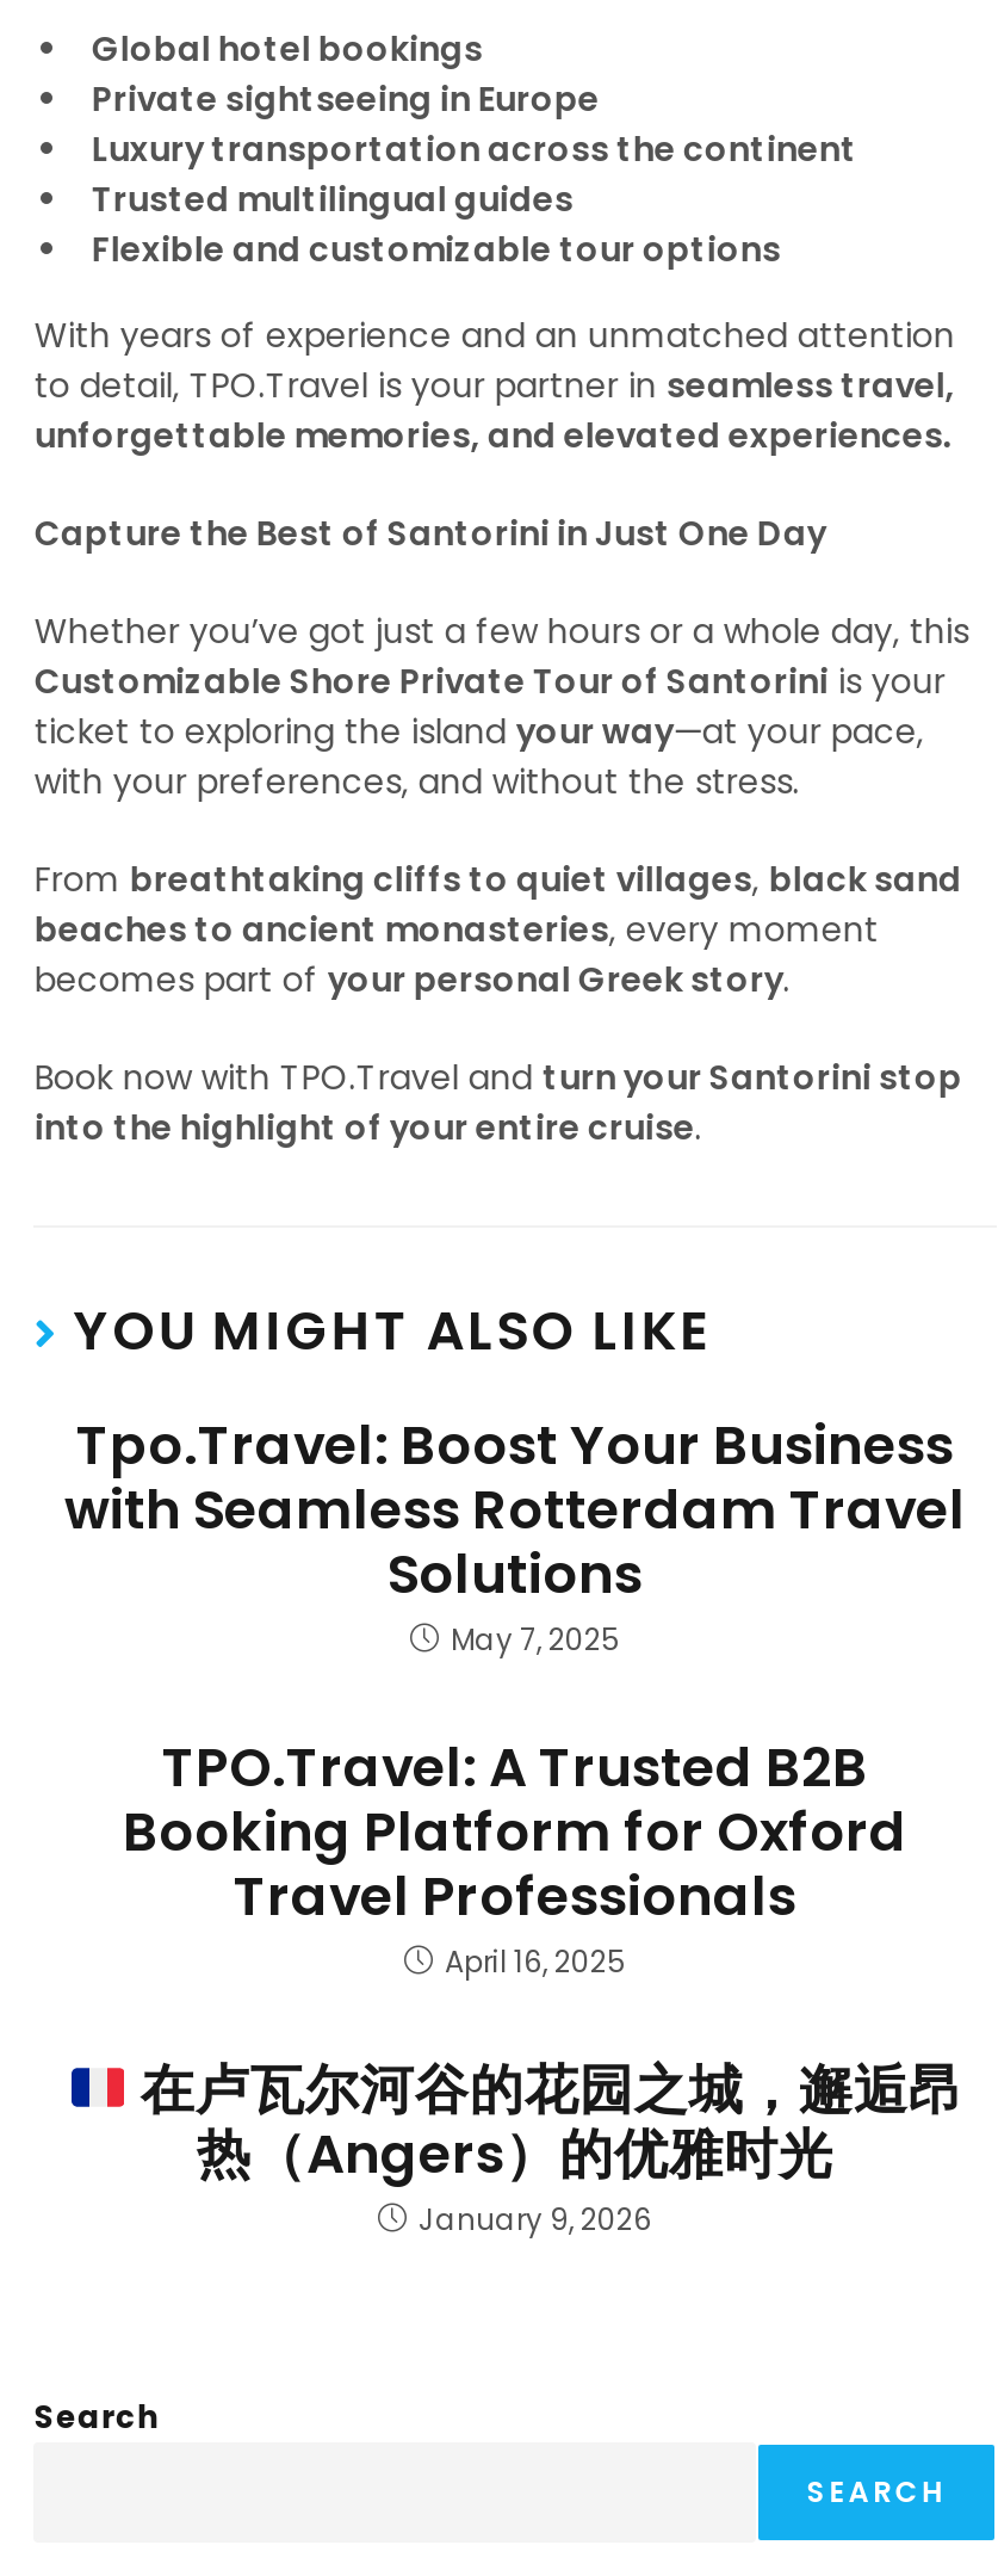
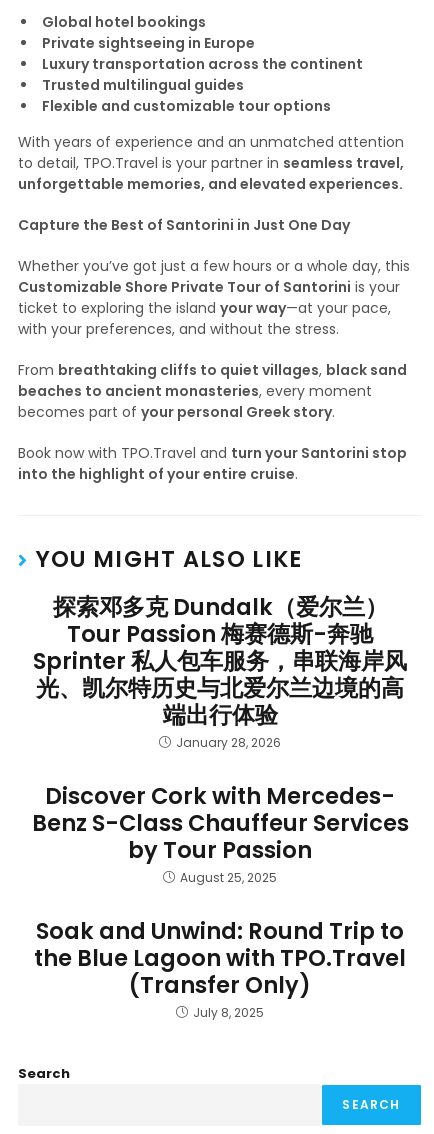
[64,1407,966,1660] Tpo.Travel: Boost Your Business | with Seamless Rotterdam Travel | Solutions | May 7, 2025 -> [33,591,407,751] 探索邓多克 Dundalk（爱尔兰） | Tour Passion 梅赛德斯-奔驰 | Sprinter 私人包车服务，串联海岸风 | 光、凯尔特历史与北爱尔兰边境的高 | 端出行体验 | January 28, 2026
[123,1729,907,1982] TPO.Travel: A Trusted B2B | Booking Platform for Oxford | Travel Professionals | April 16, 2025 -> [31,780,408,886] Discover Cork with Mercedes- | Benz S-Class Chauffeur Services | by Tour Passion | August 25, 2025
[128,2051,963,2240] 在卢瓦尔河谷的花园之城，邂逅昂 | 热（Angers）的优雅时光 | January 9, 2026 -> [34,915,406,1021] Soak and Unwind: Round Trip to | the Blue Lagoon with TPO.Travel | (Transfer Only) | July 8, 2025

